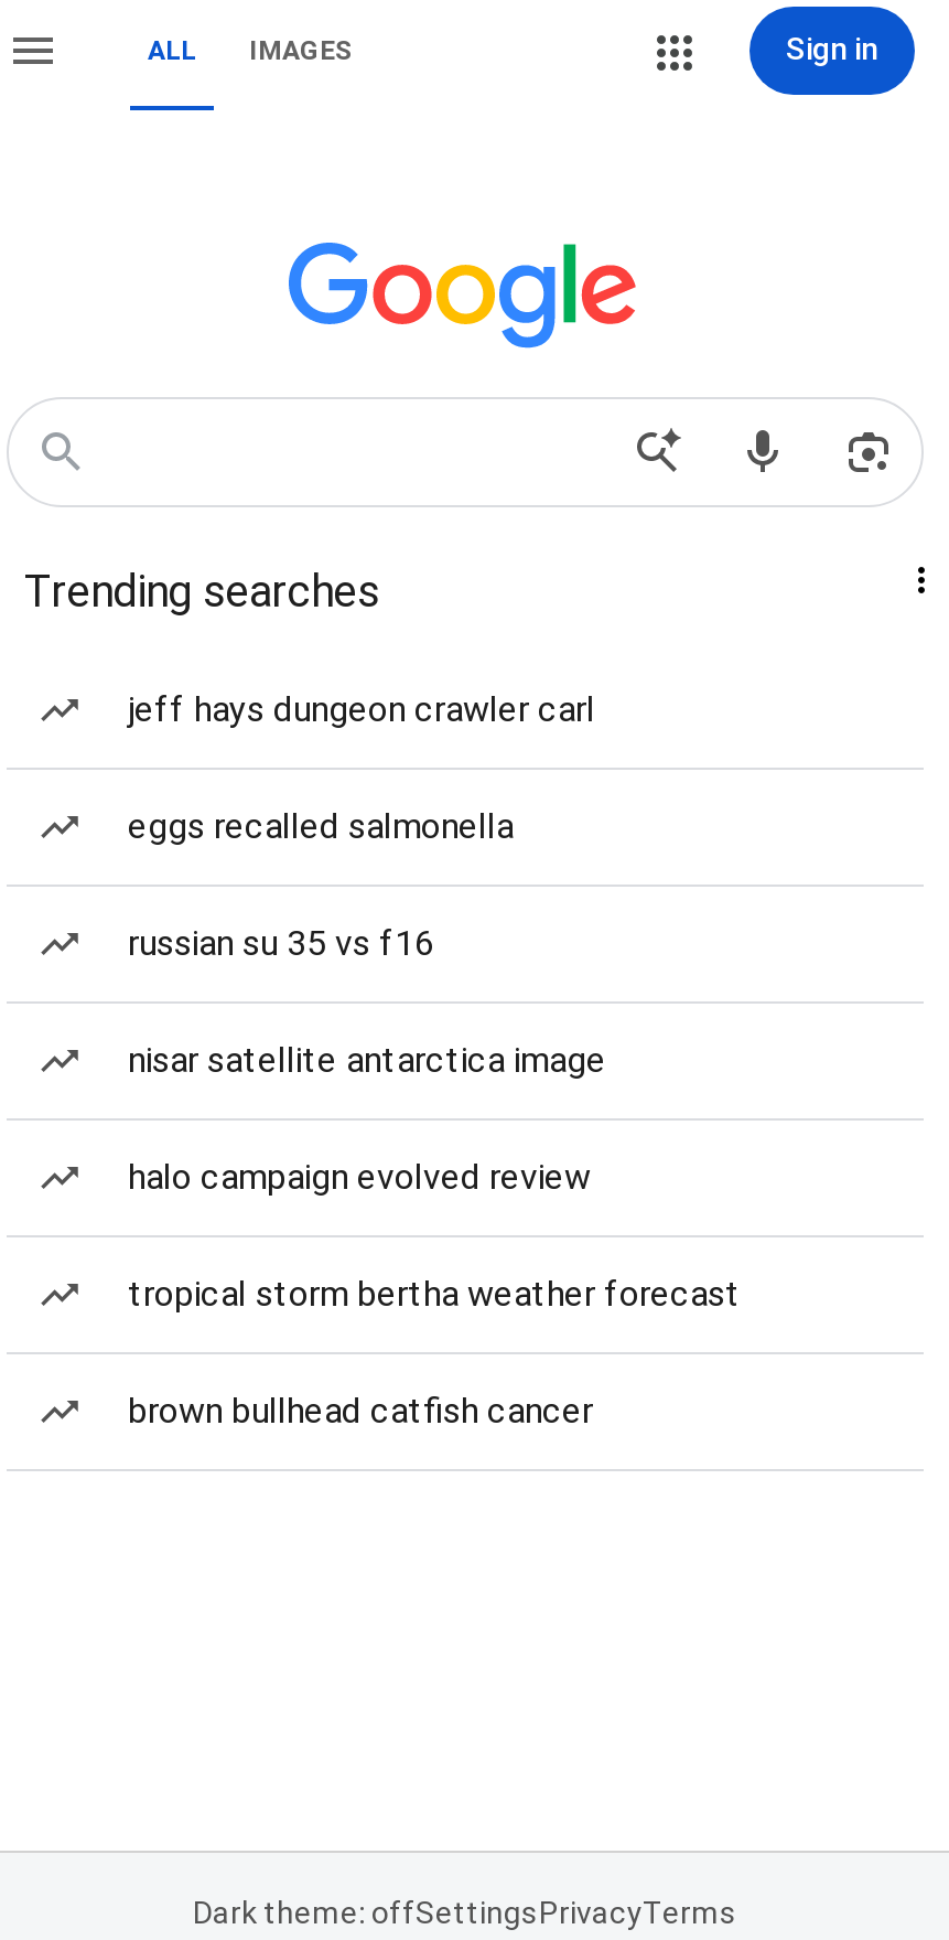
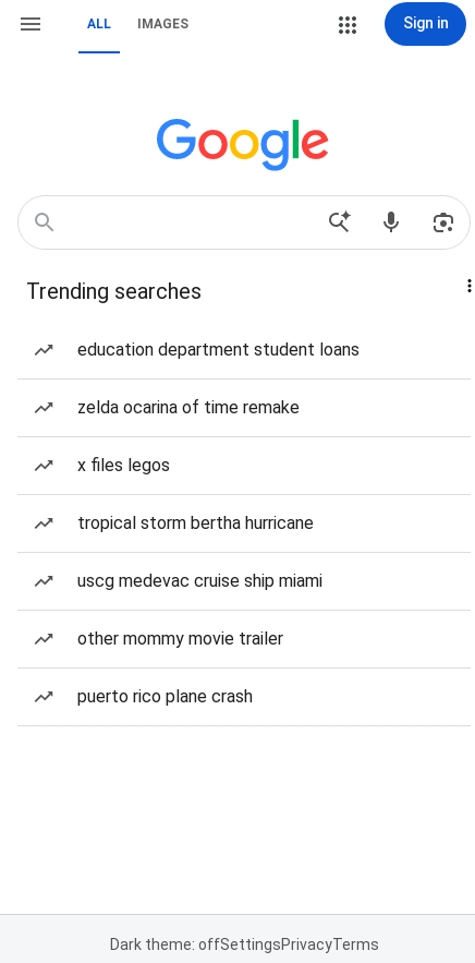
[128,688,595,730] jeff hays dungeon crawler carl -> [77,339,360,360] education department student loans
[128,805,514,847] eggs recalled salmonella -> [77,397,300,418] zelda ocarina of time remake
[128,922,434,964] russian su 35 vs f16 -> [77,455,170,476] x files legos
[128,1039,606,1081] nisar satellite antarctica image -> [77,513,314,533] tropical storm bertha hurricane
[128,1156,591,1198] halo campaign evolved review -> [77,570,322,591] uscg medevac cruise ship miami
[128,1273,741,1315] tropical storm bertha weather forecast -> [77,628,283,649] other mommy movie trailer
[128,1390,593,1432] brown bullhead catfish cancer -> [77,686,253,707] puerto rico plane crash

